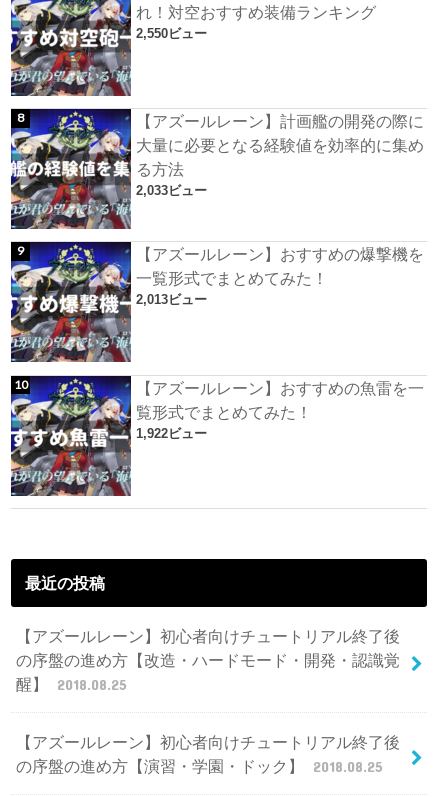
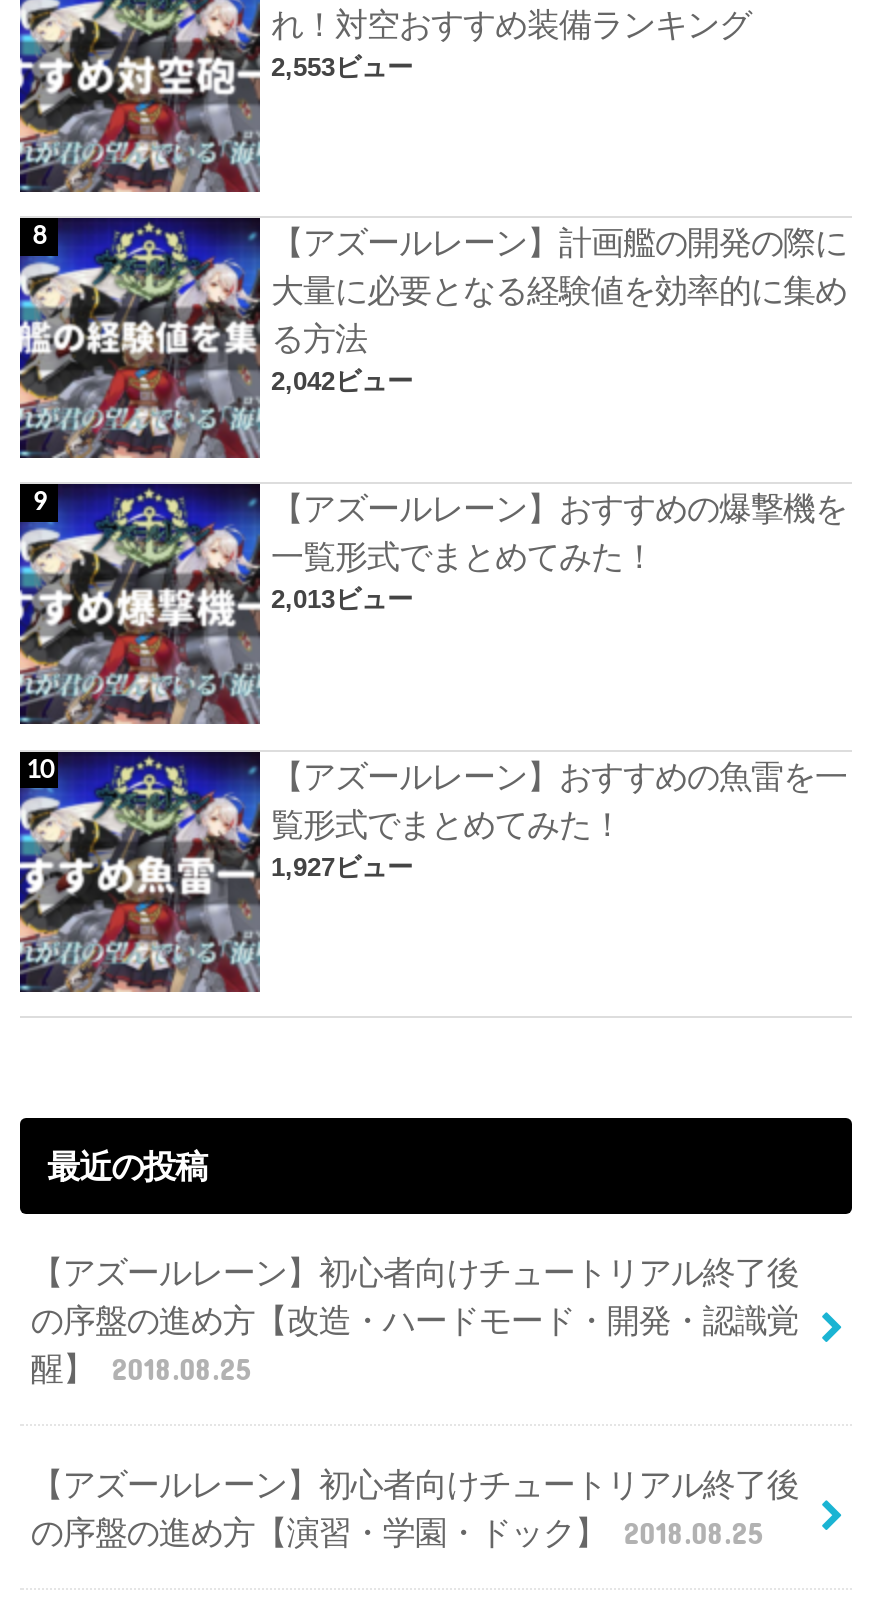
[136,26,207,41] 2,550ビュー -> [271,52,413,82] 2,553ビュー
[136,183,207,198] 2,033ビュー -> [271,366,413,396] 2,042ビュー
[136,426,207,441] 1,922ビュー -> [271,852,413,882] 1,927ビュー

